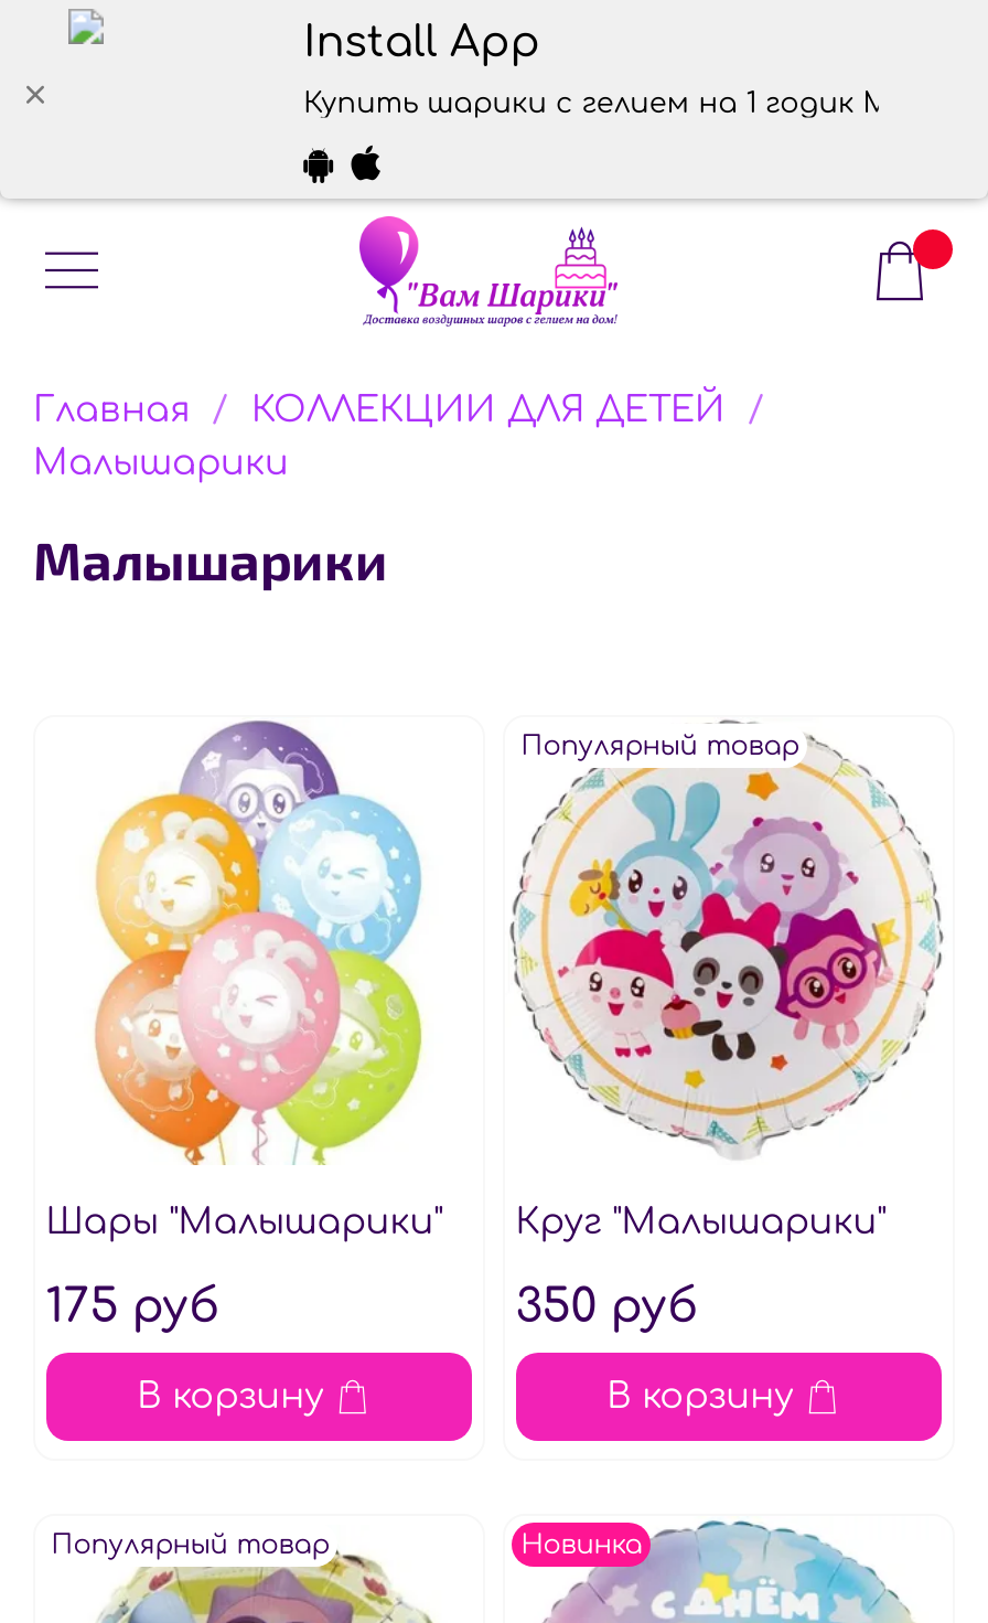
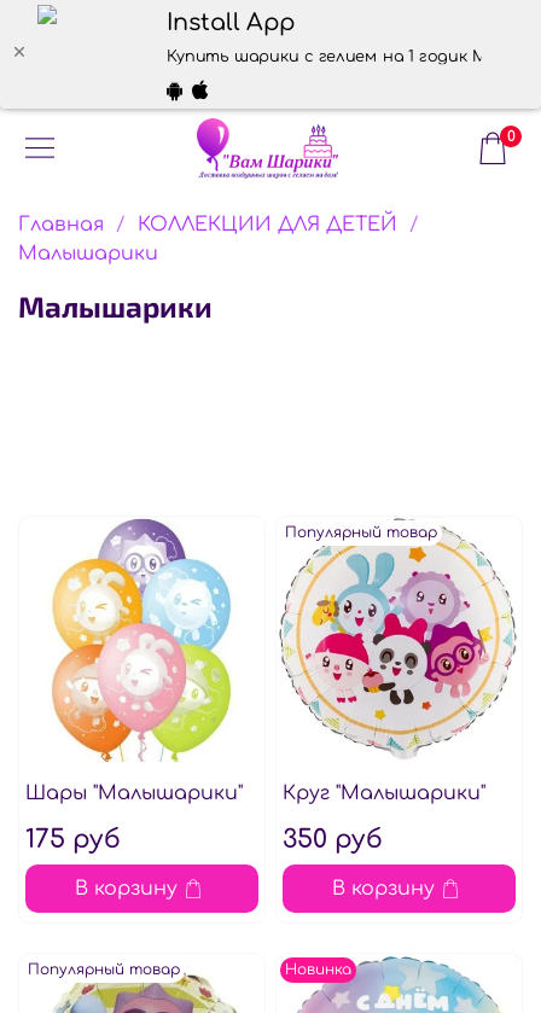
none -> [507,128,515,145] 0

